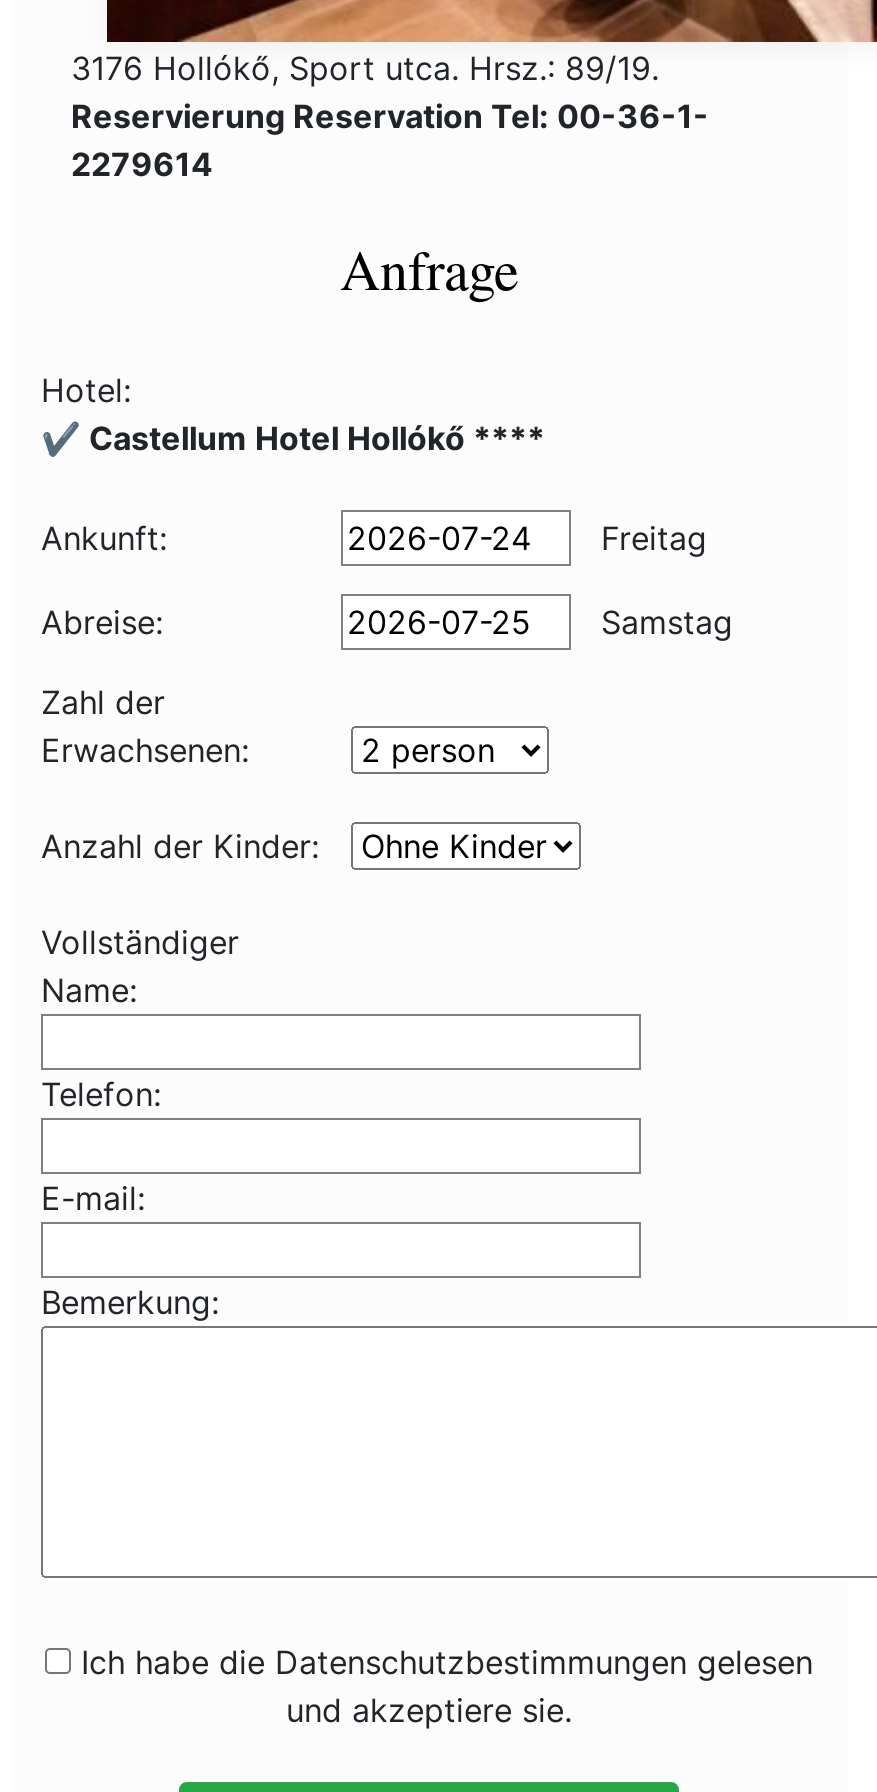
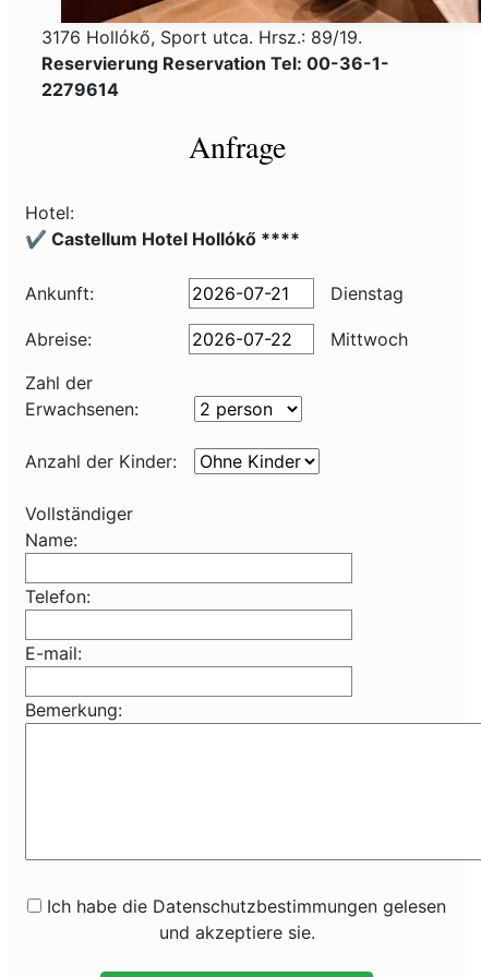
[591,518,707,558] Freitag -> [325,282,404,304] Dienstag
[591,602,733,642] Samstag -> [325,328,408,350] Mittwoch

